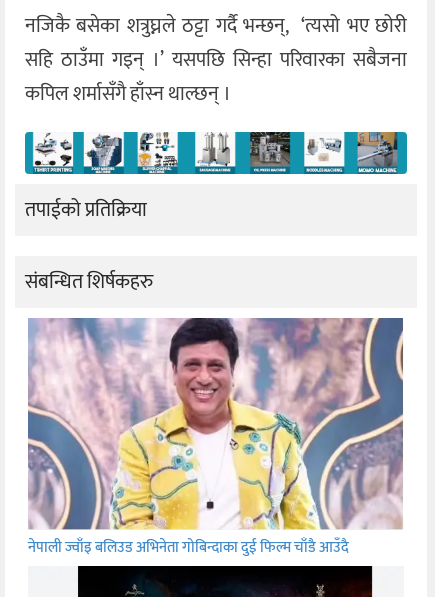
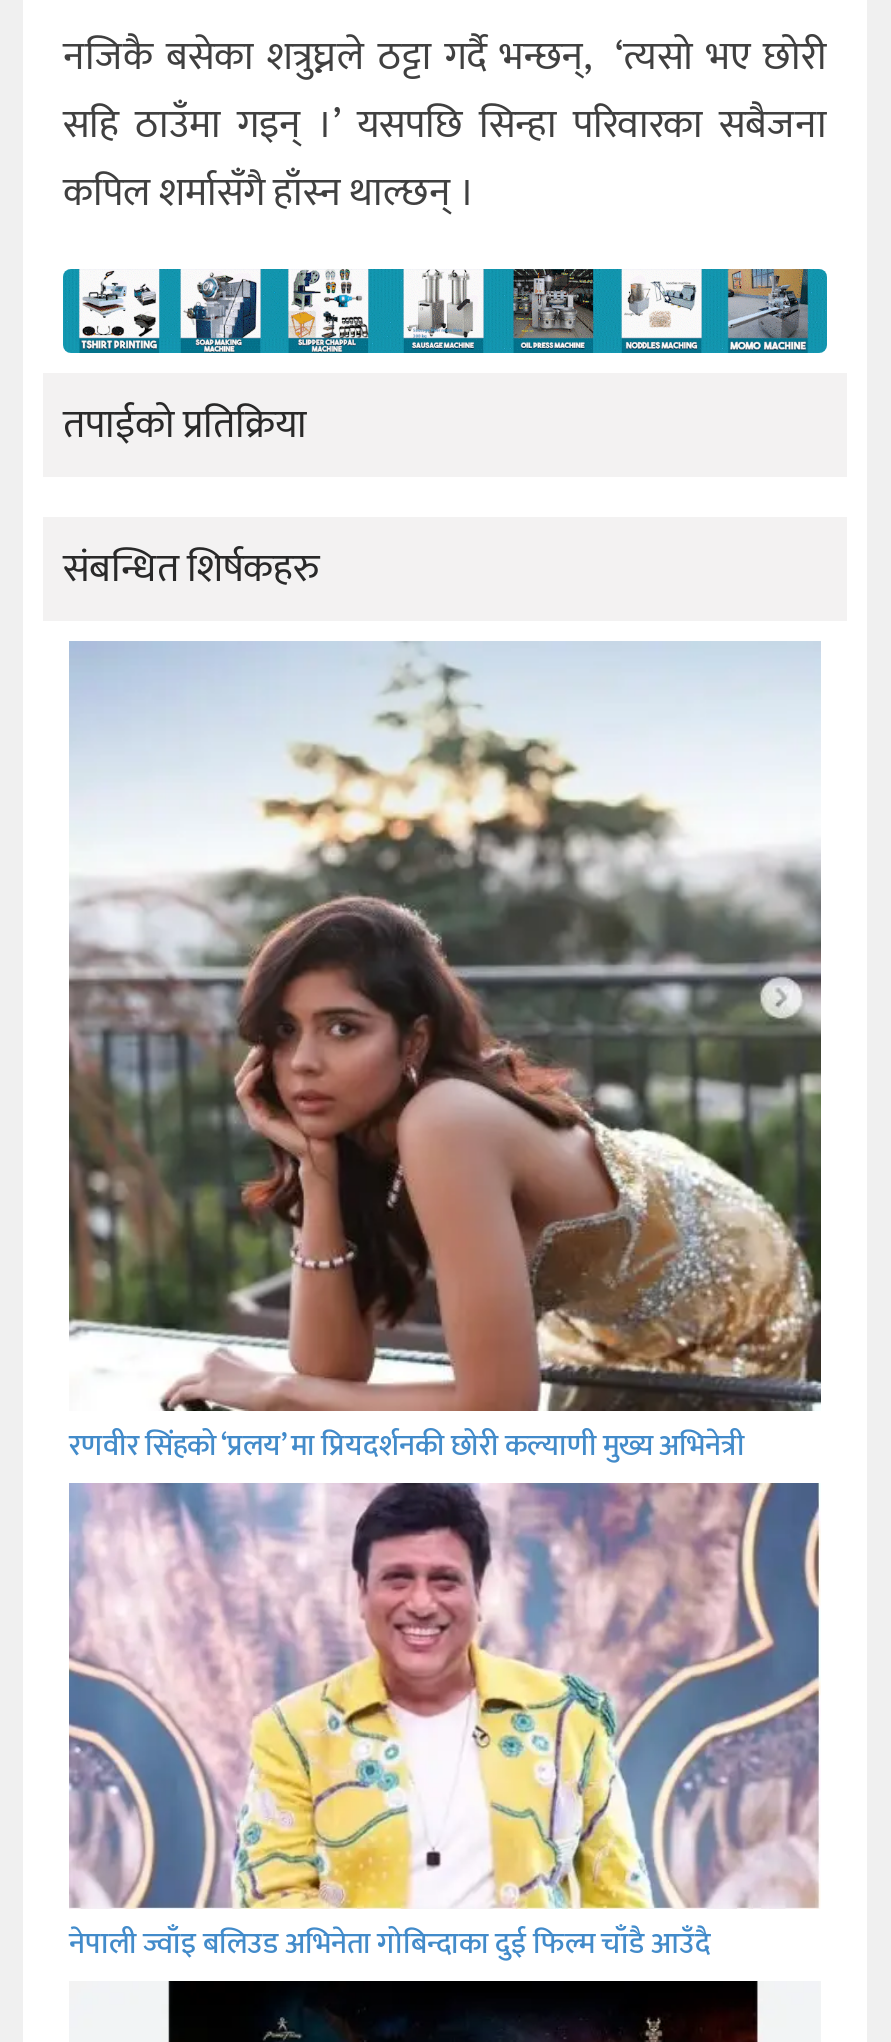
none -> [67,641,823,1472] [image] | रणवीर सिंहको ‘प्रलय’ मा प्रियदर्शनकी छोरी कल्याणी मुख्य अभिनेत्री

